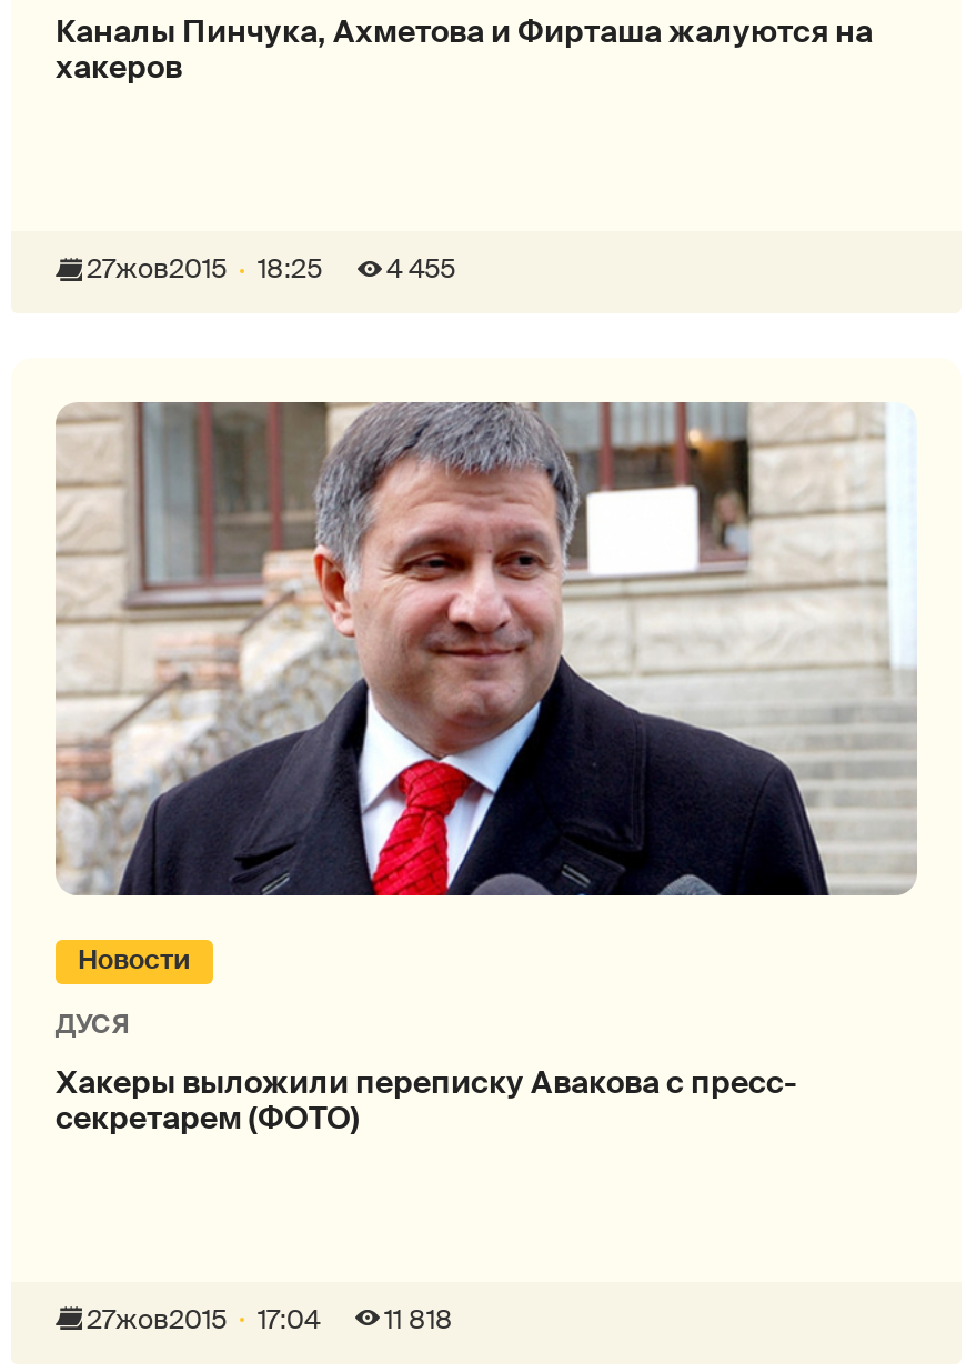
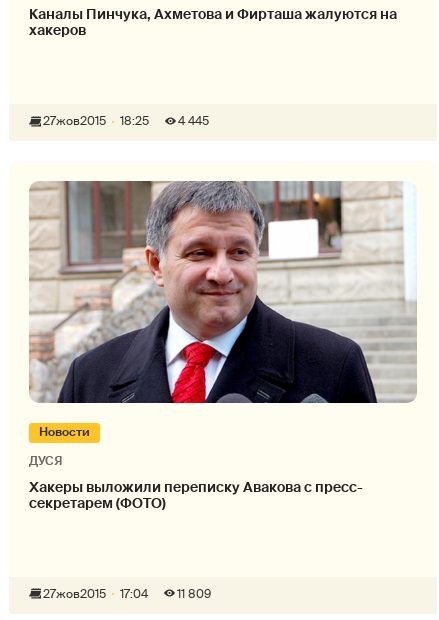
[87,251,455,287] 27жов2015 18:25 4 455 -> [43,113,209,129] 27жов2015 18:25 4 445
[384,1301,453,1337] 11 818 -> [177,586,211,602] 11 809

